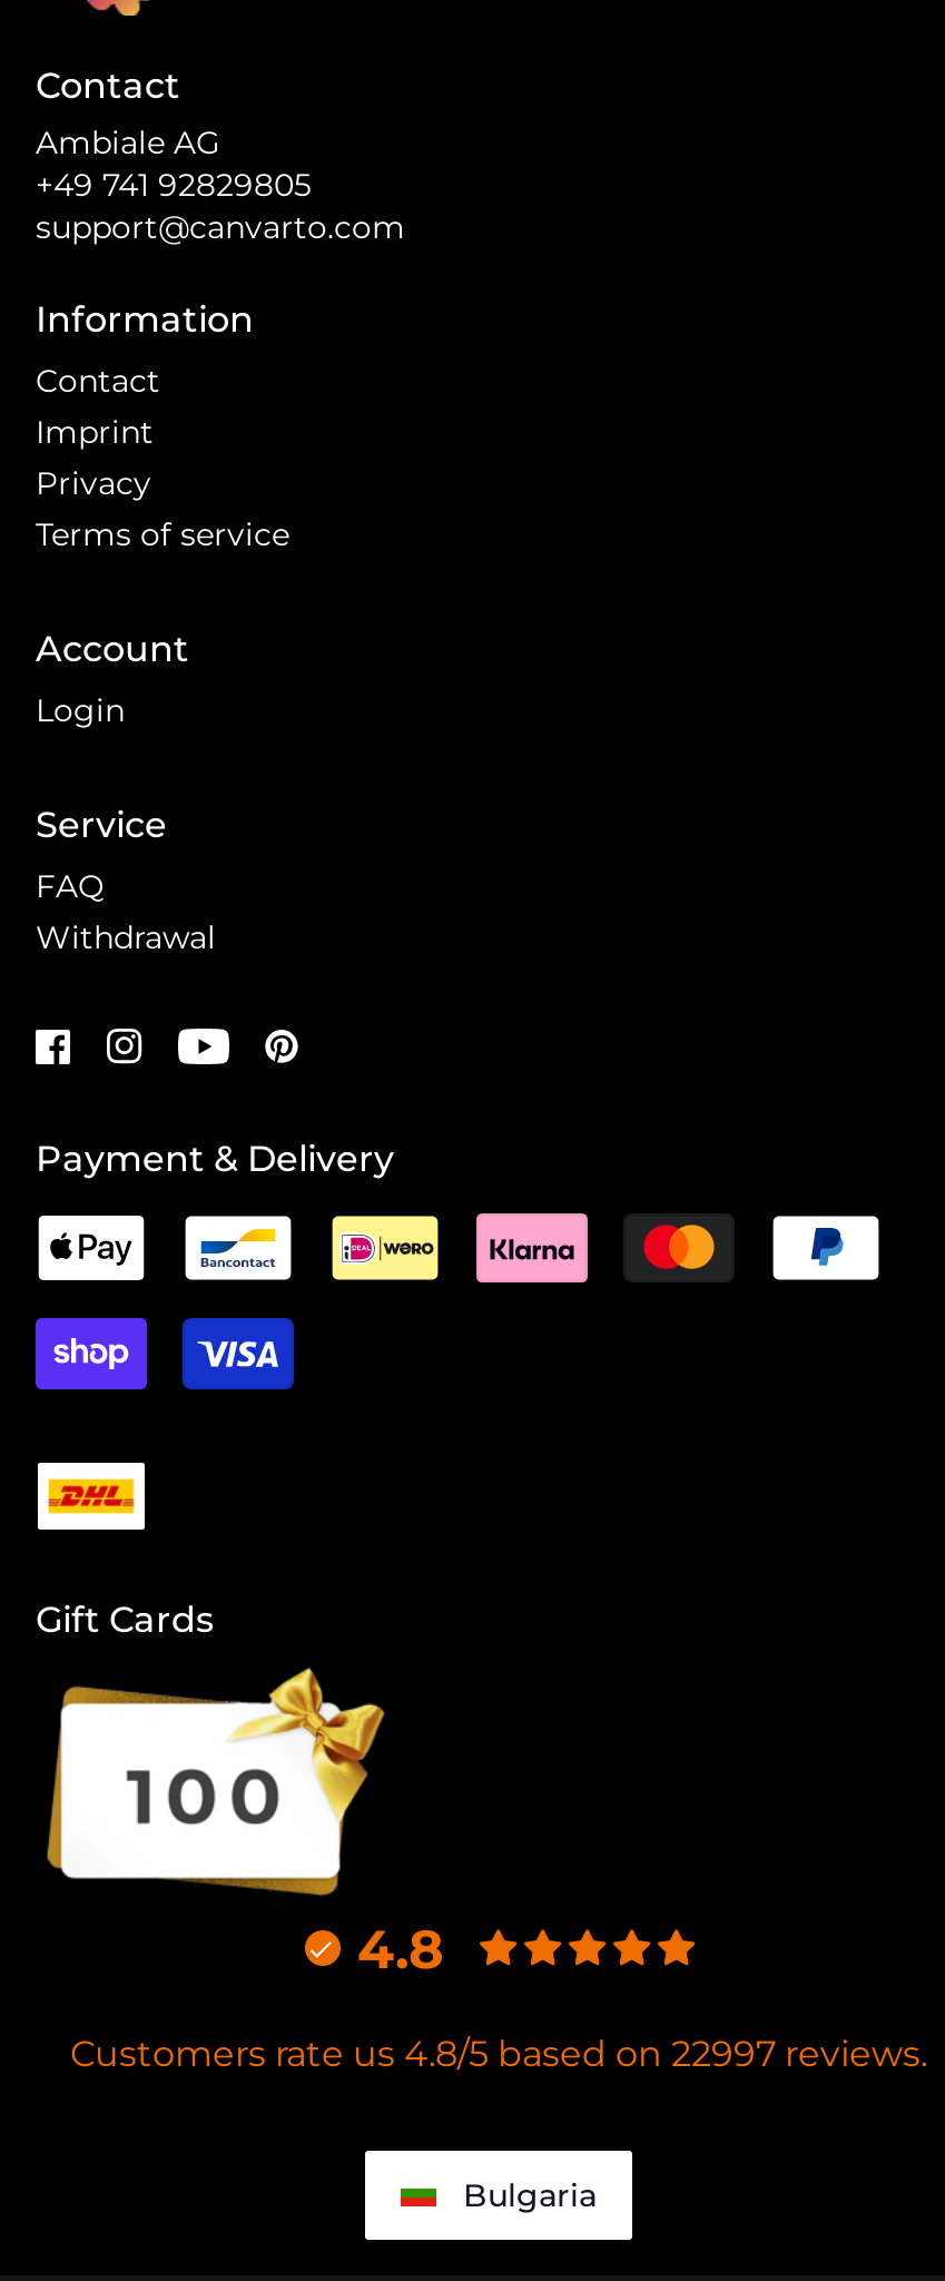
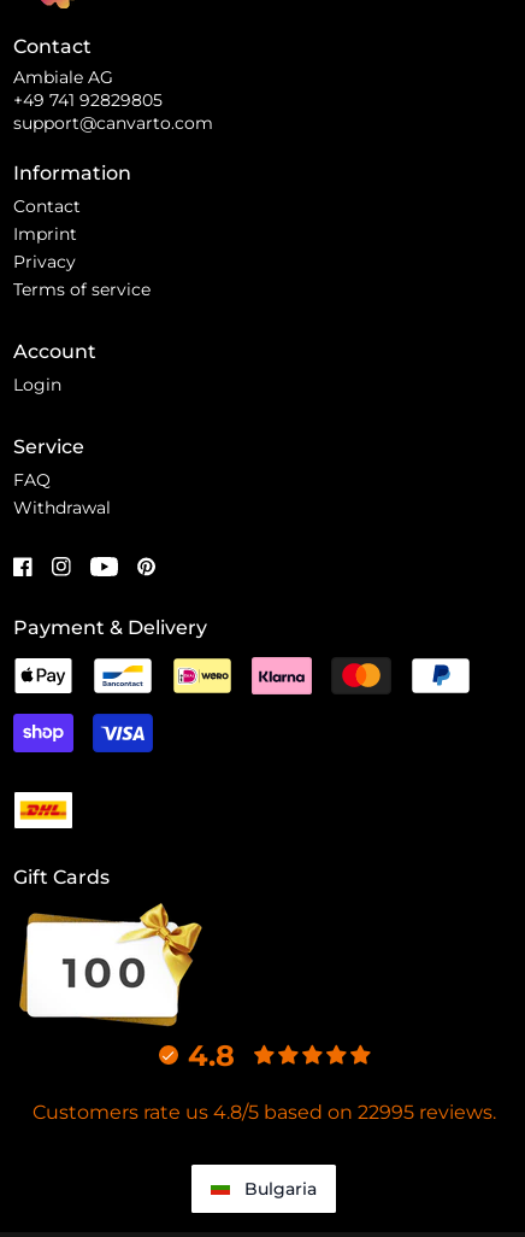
[70,2033,927,2076] Customers rate us 4.8/5 based on 22997 reviews. -> [32,1101,495,1124] Customers rate us 4.8/5 based on 22995 reviews.

